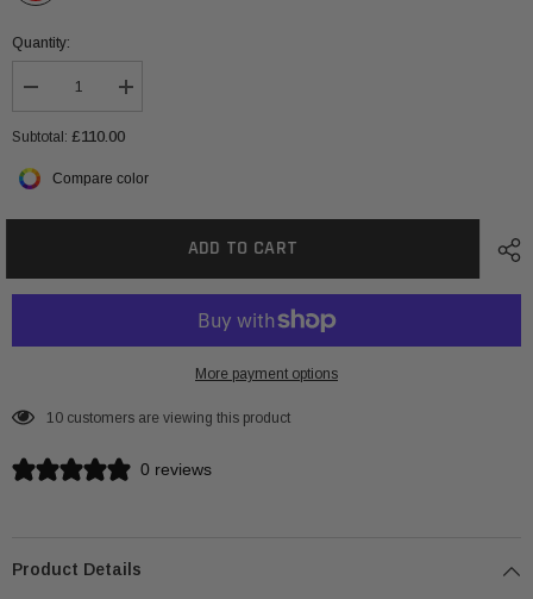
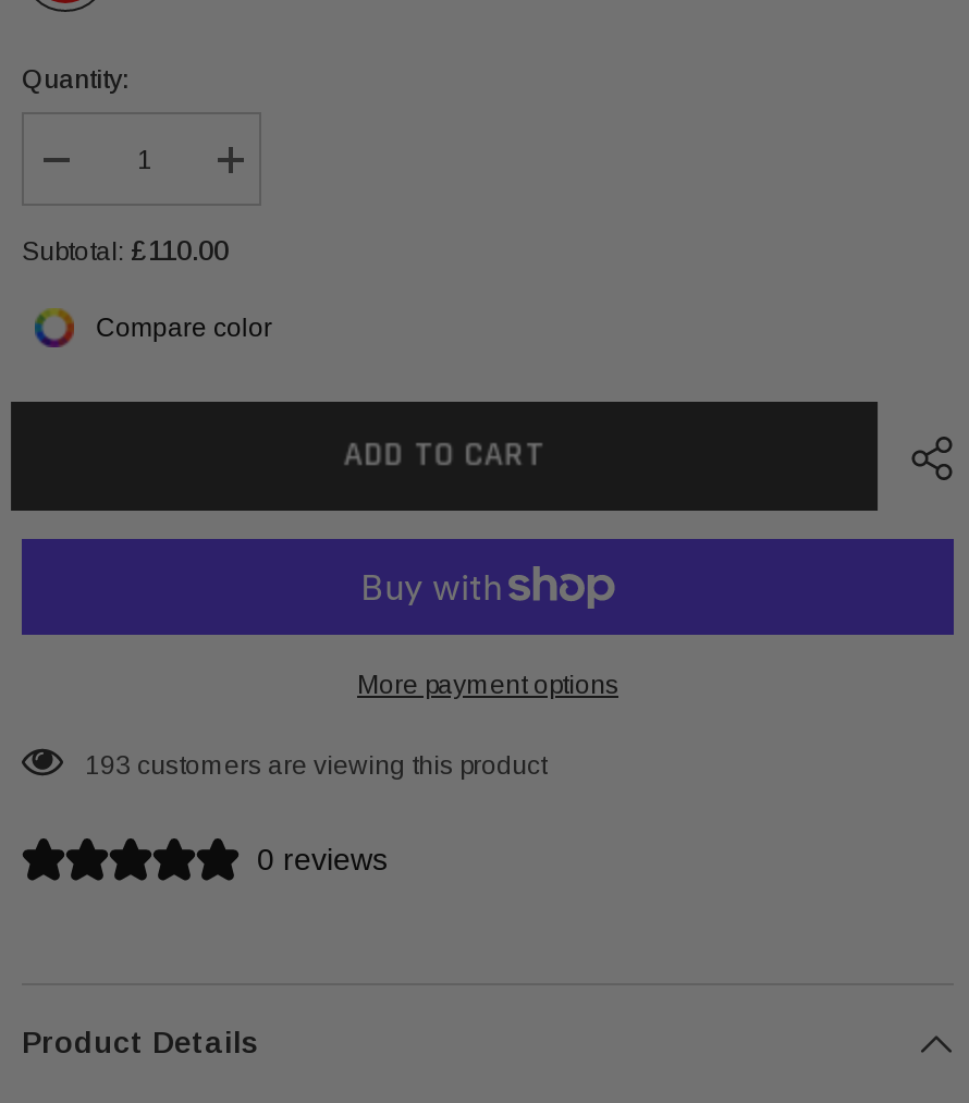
[46,410,290,427] 10 customers are viewing this product -> [85,750,547,780] 193 customers are viewing this product

